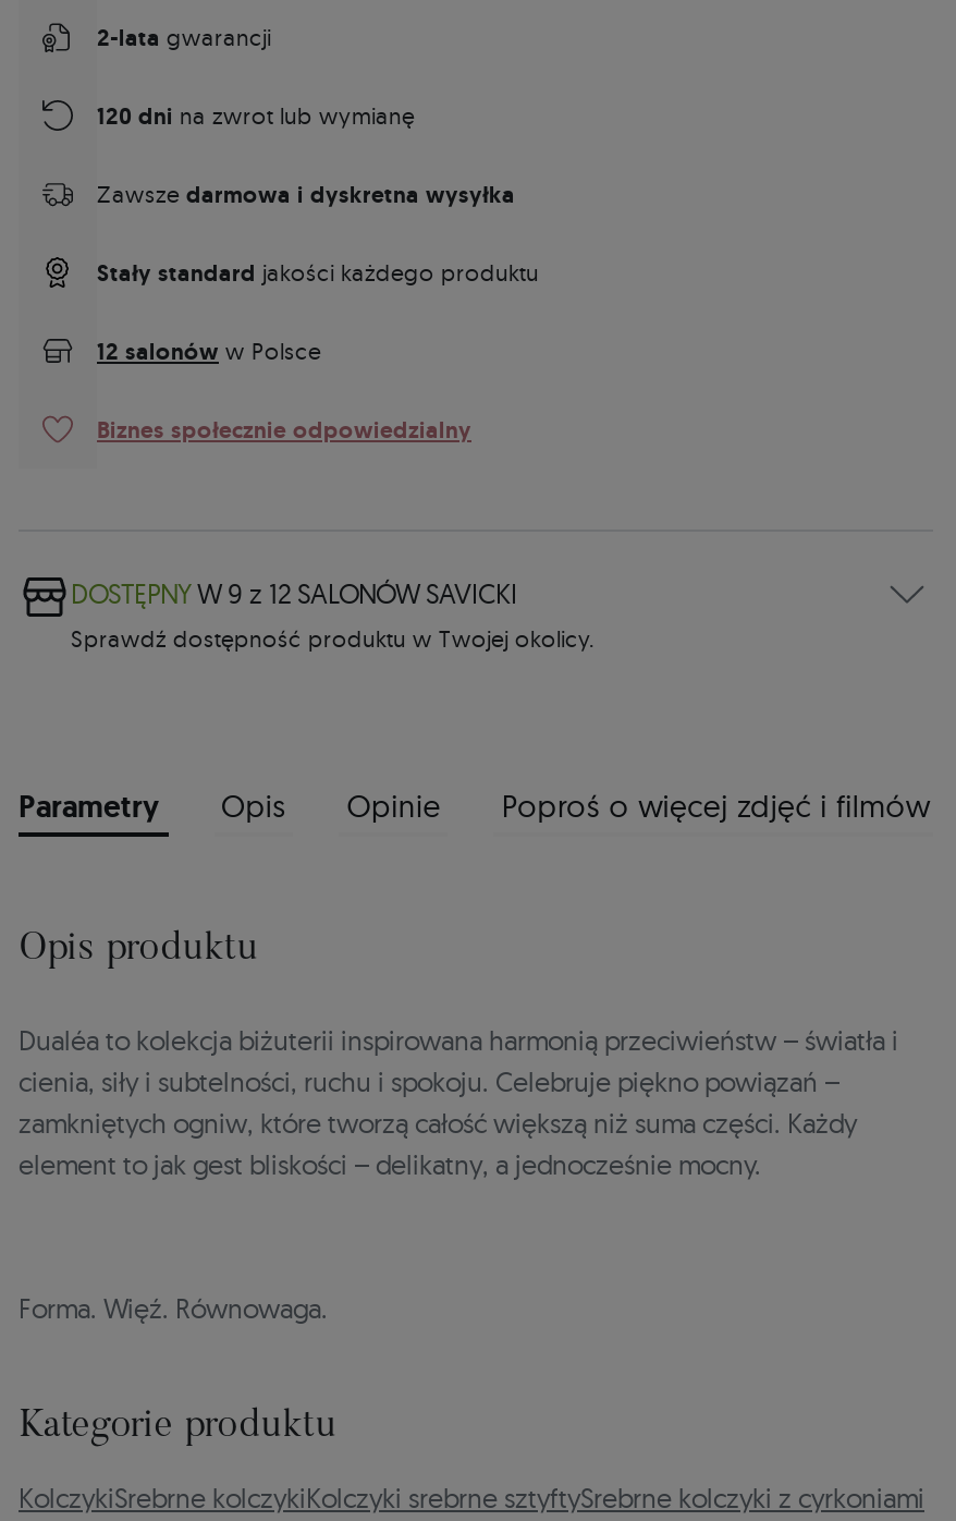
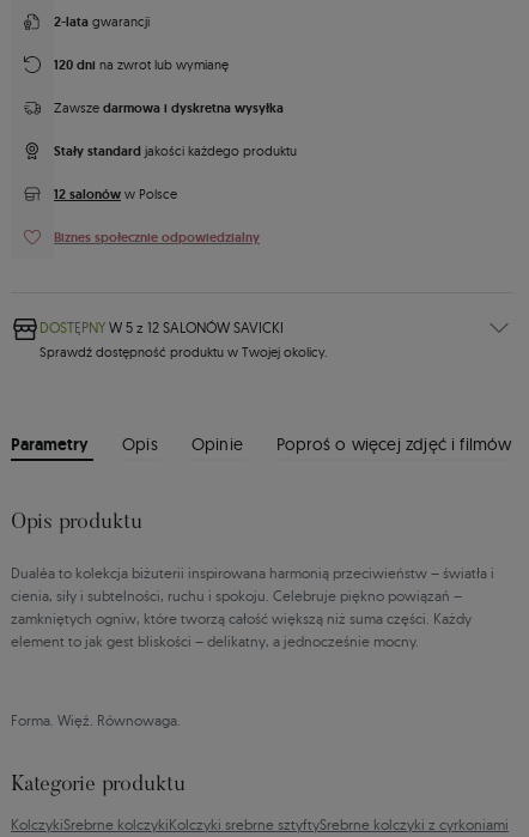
[71,576,517,609] DOSTĘPNYW 9 z 12 SALONÓW SAVICKI -> [39,318,284,336] DOSTĘPNYW 5 z 12 SALONÓW SAVICKI

